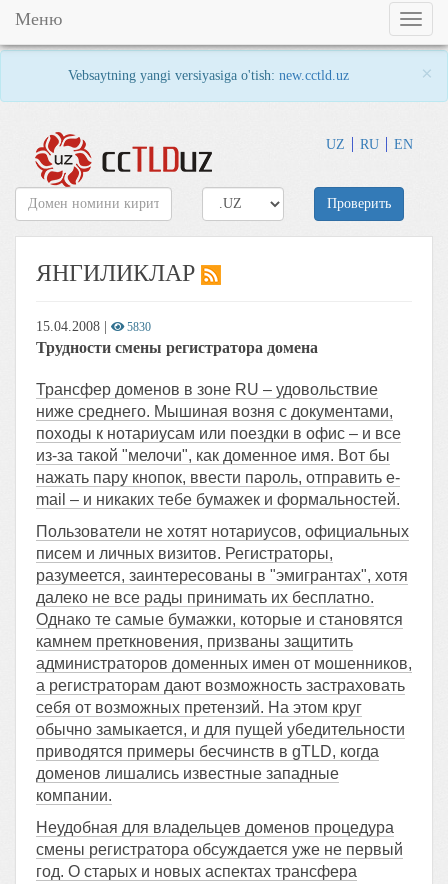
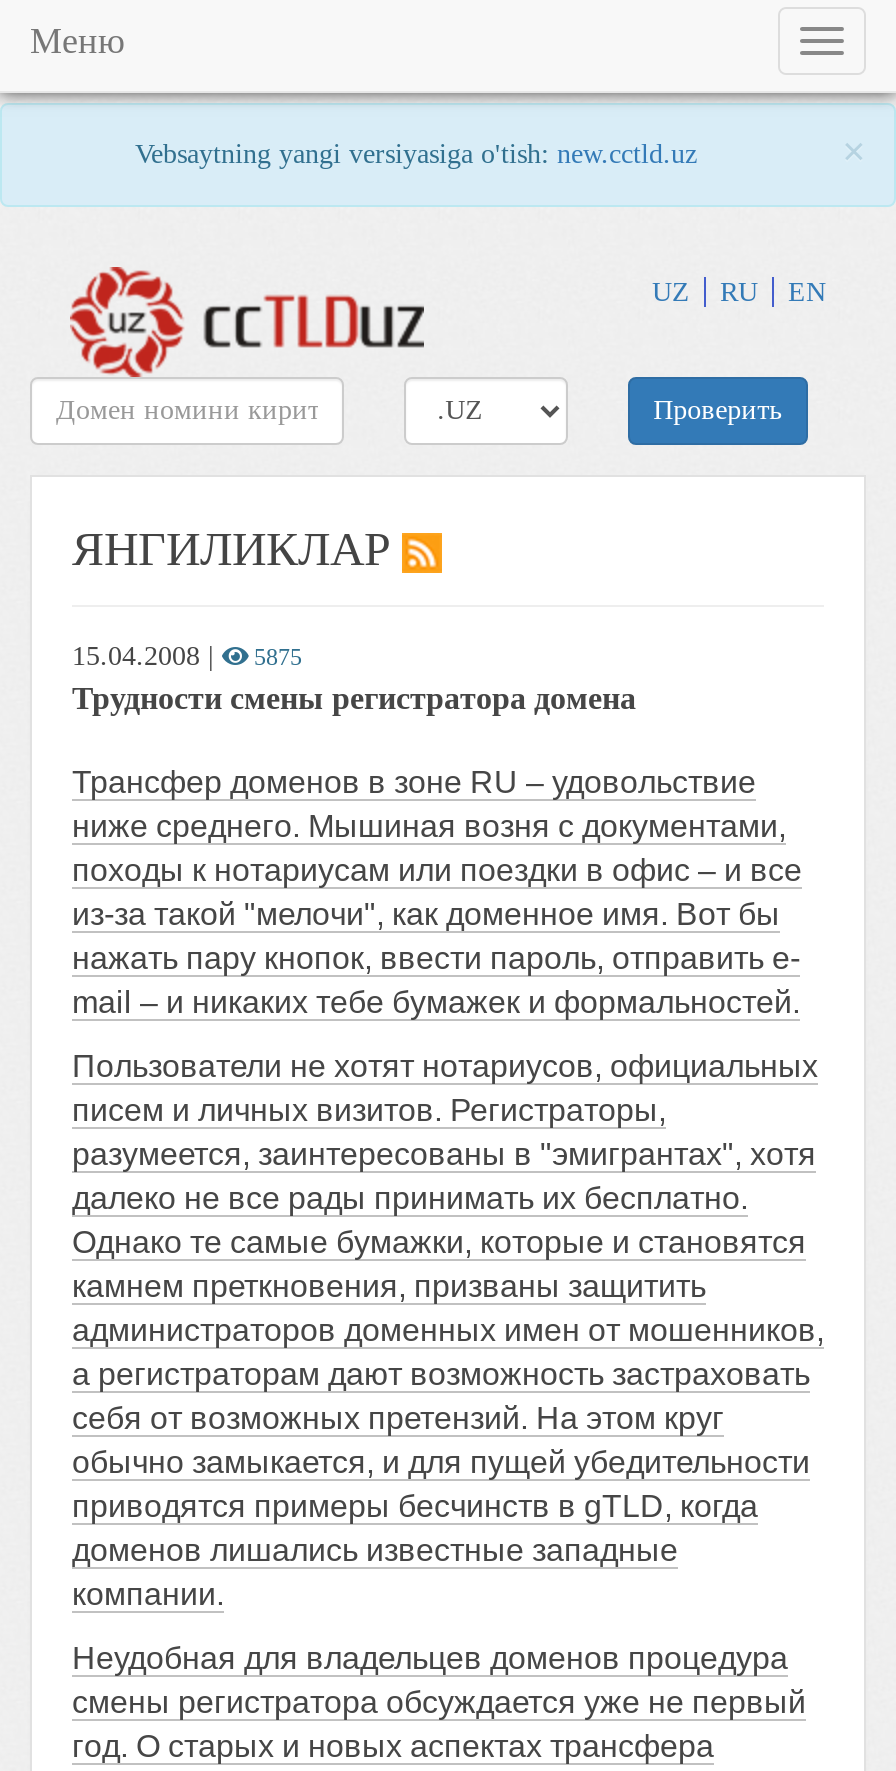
[124,320,151,334] 5830 -> [248,643,302,671] 5875

